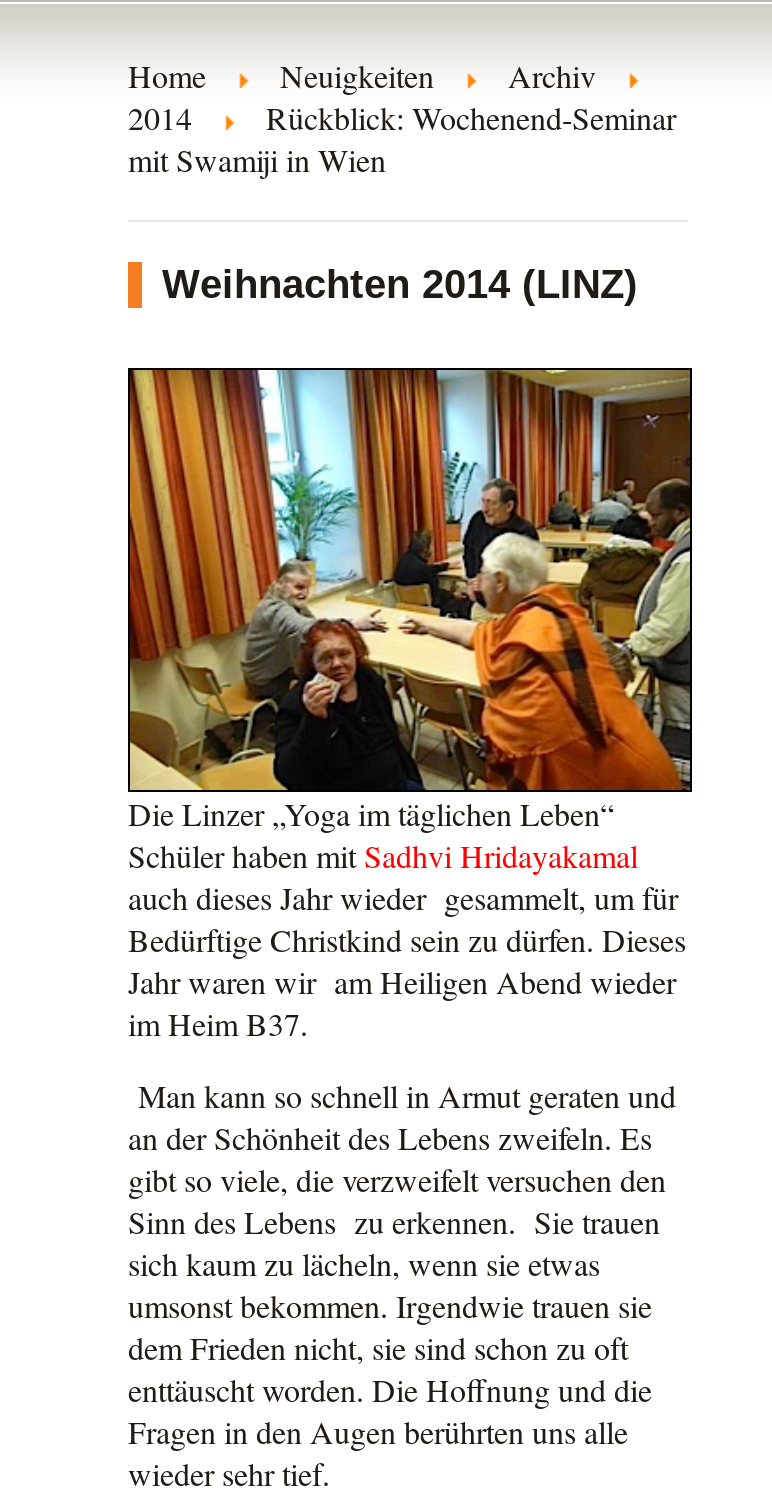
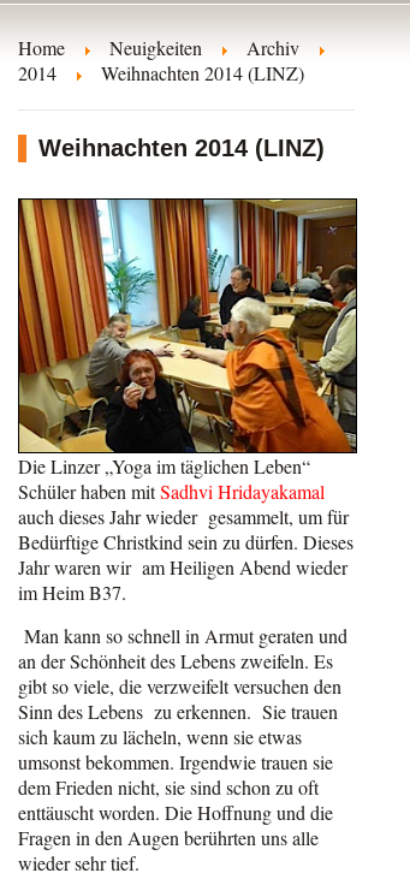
[128,96,676,180] Rückblick: Wochenend-Seminar | mit Swamiji in Wien -> [101,60,304,85] Weihnachten 2014 (LINZ)

